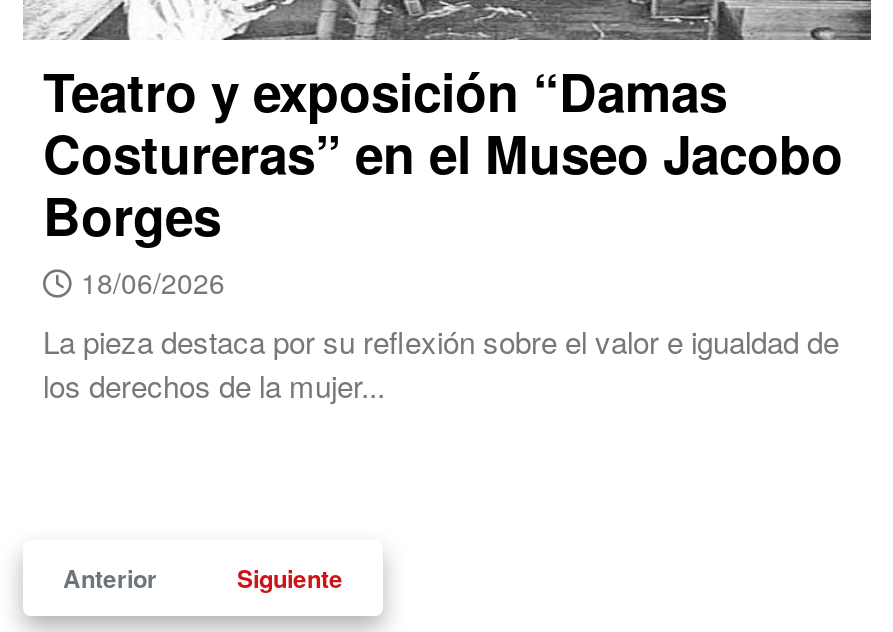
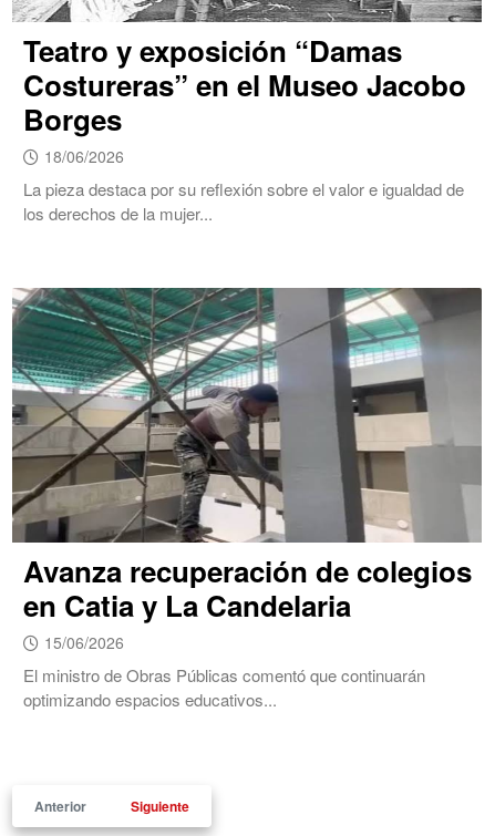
none -> [11,287,482,711] [image] | Avanza recuperación de colegios | en Catia y La Candelaria | 15/06/2026 | El ministro de Obras Públicas comentó que continuarán | optimizando espacios educativos...

